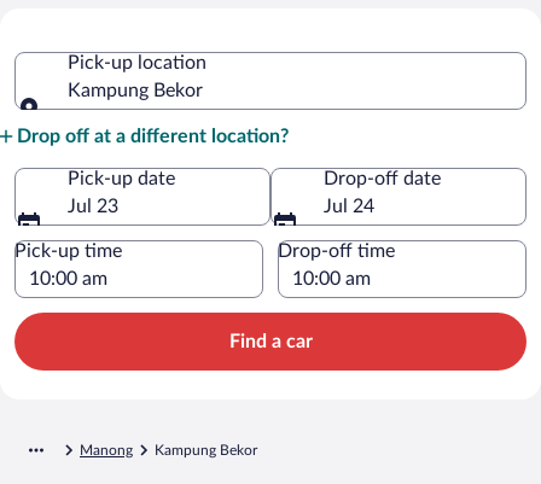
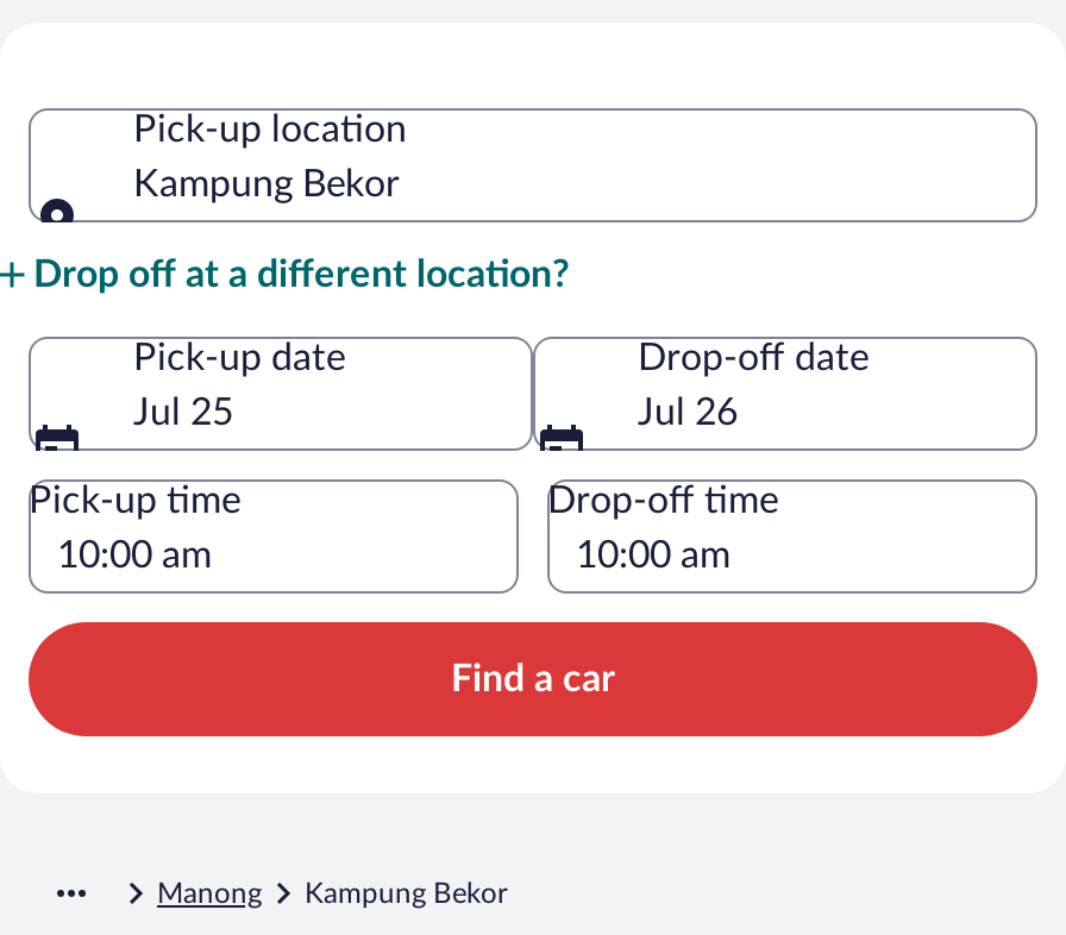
[68,196,118,216] Jul 23 -> [133,393,233,431] Jul 25
[324,196,374,216] Jul 24 -> [638,393,738,431] Jul 26

